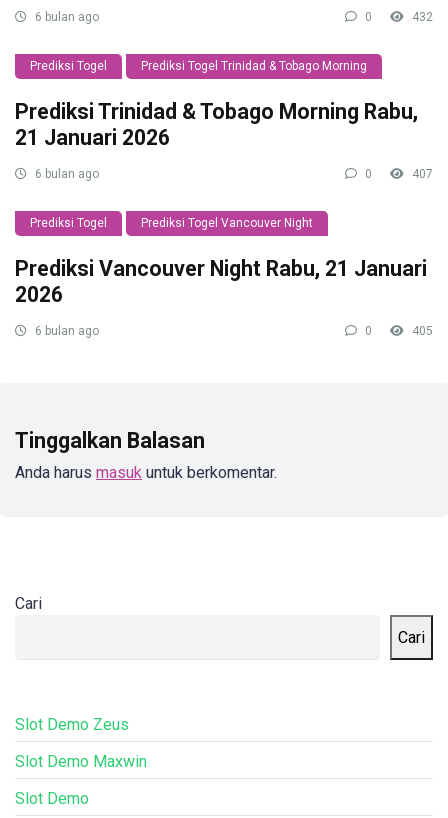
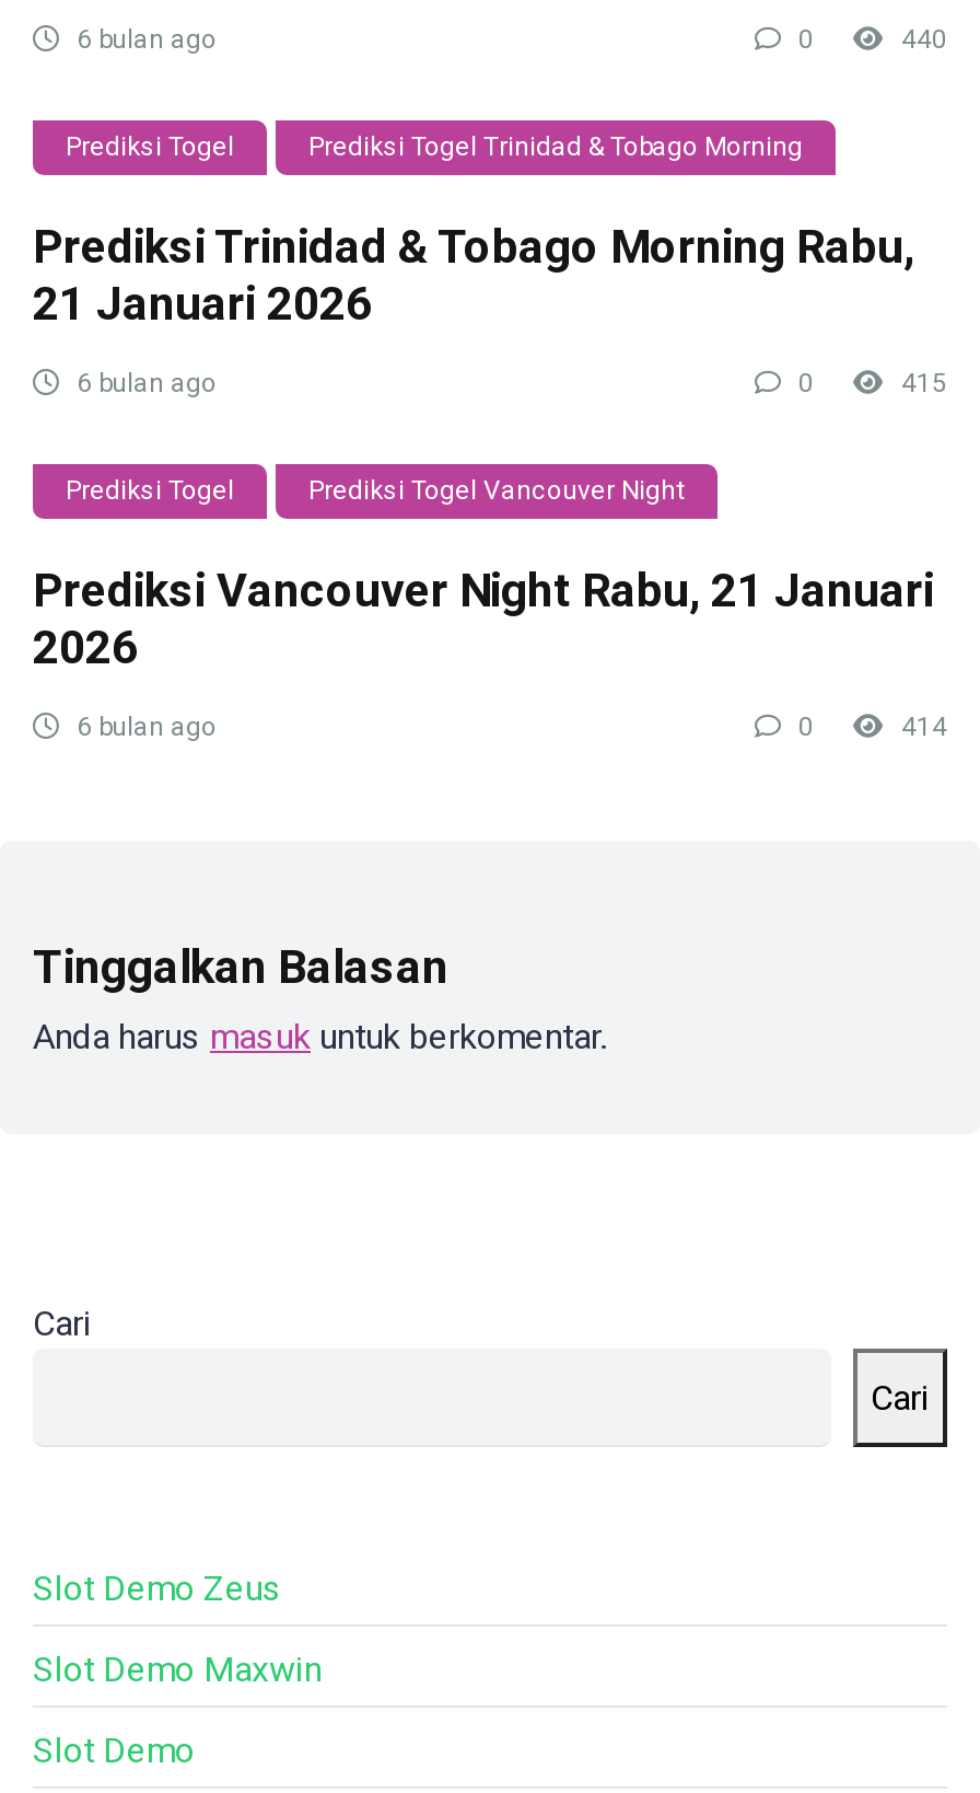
[409,10,433,24] 432 -> [895,24,947,55] 440
[409,167,433,181] 407 -> [895,368,947,398] 415
[409,324,433,338] 405 -> [895,711,947,742] 414

